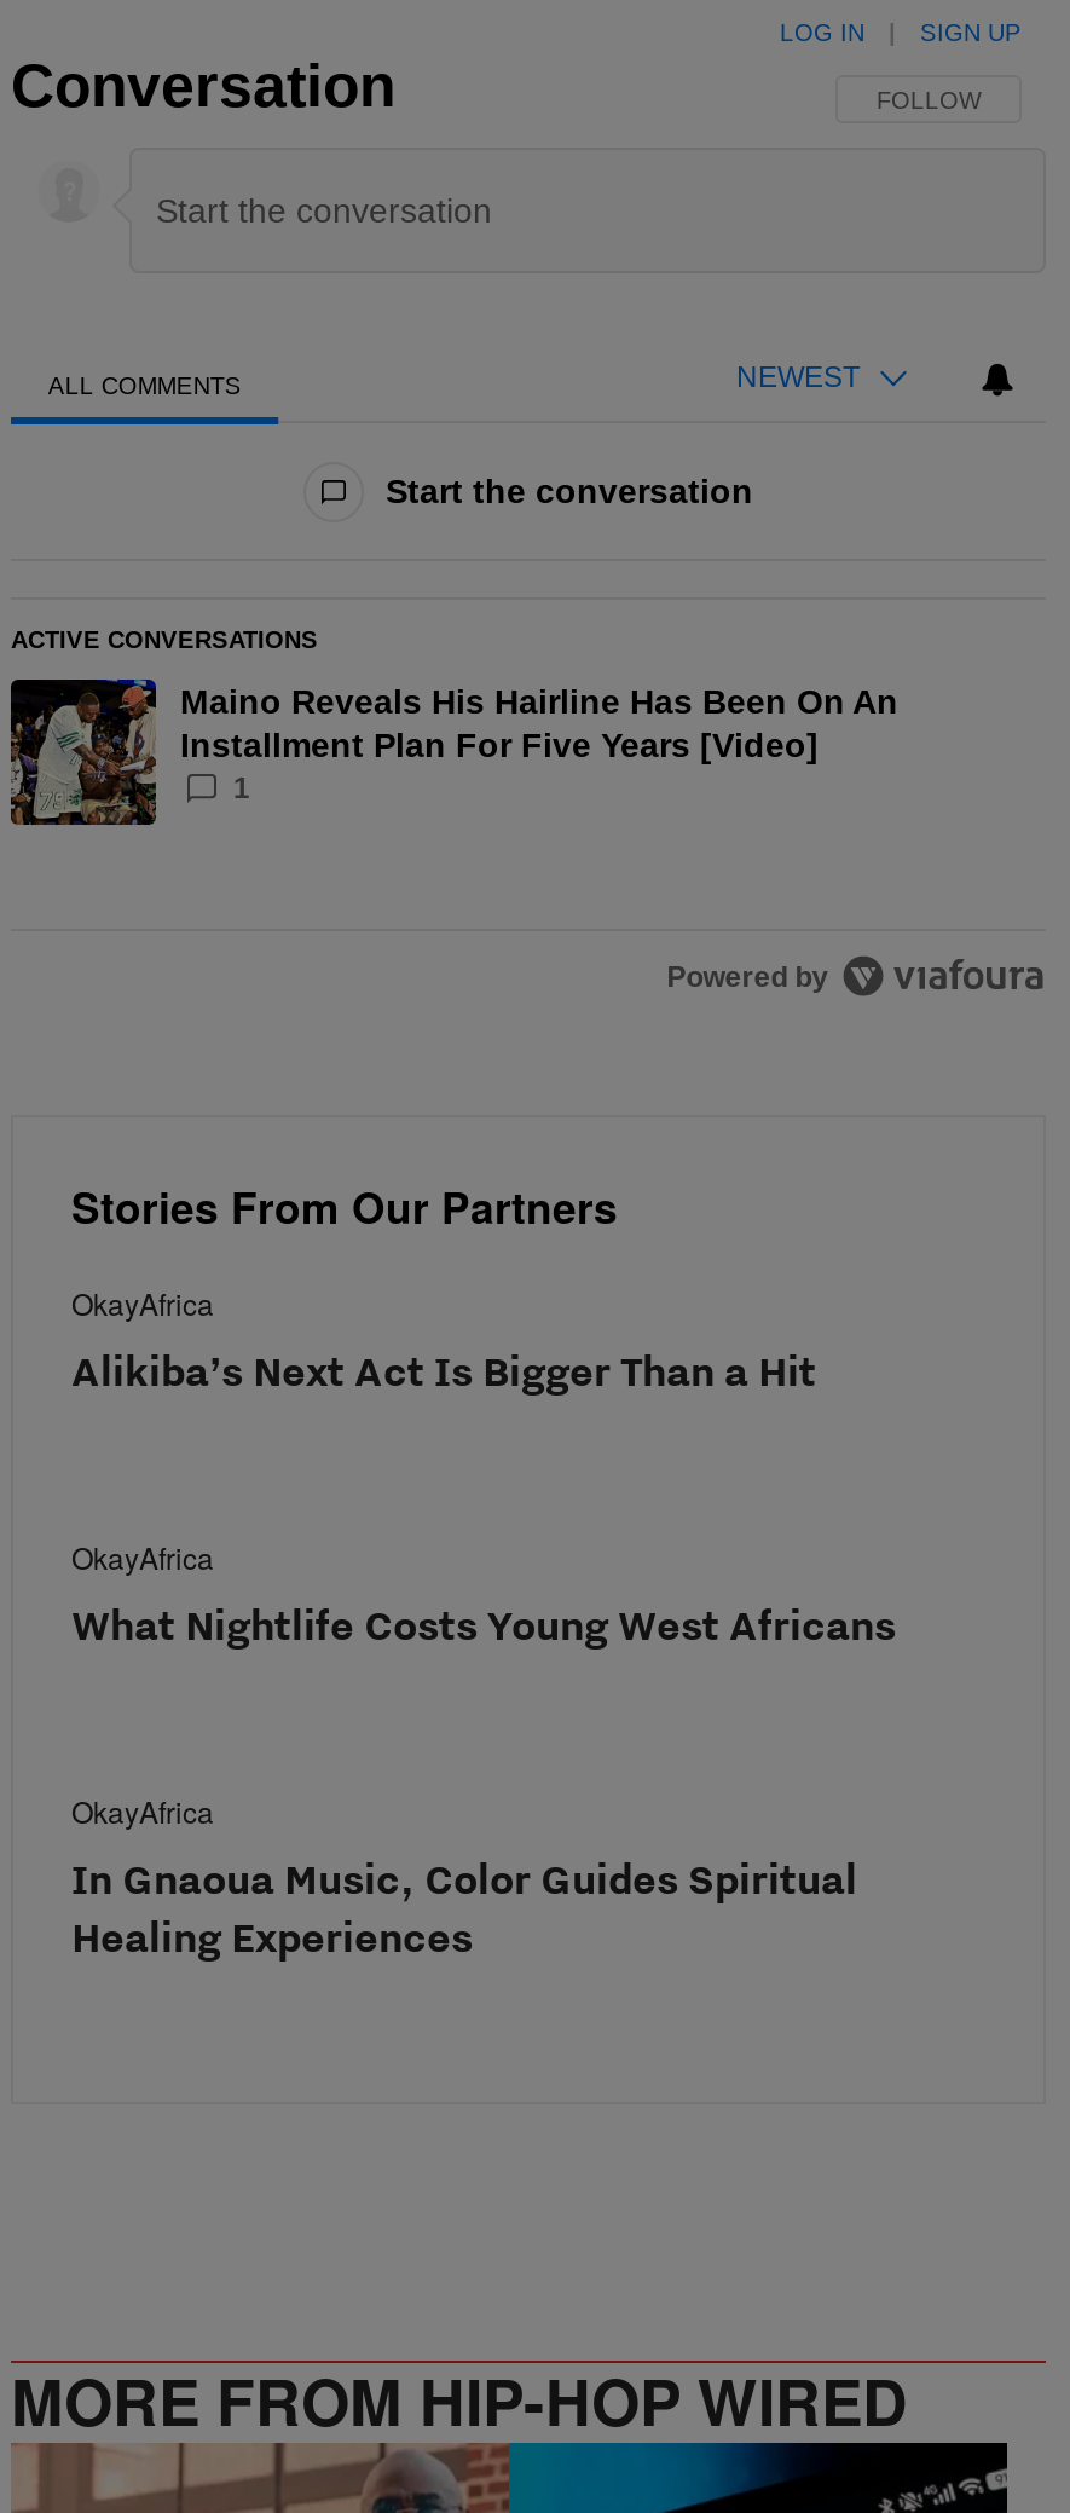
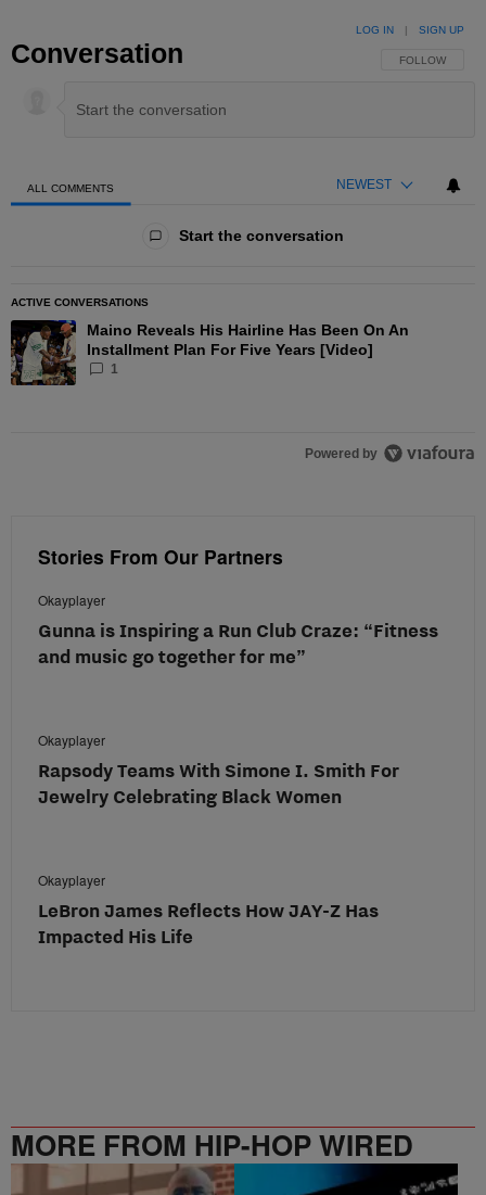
[71,1282,816,1396] OkayAfrica | Alikiba’s Next Act Is Bigger Than a Hit -> [38,590,438,668] Okayplayer | Gunna is Inspiring a Run Club Craze: “Fitness | and music go together for me”
[71,1536,896,1650] OkayAfrica | What Nightlife Costs Young West Africans -> [38,730,399,808] Okayplayer | Rapsody Teams With Simone I. Smith For | Jewelry Celebrating Black Women
[71,1790,857,1962] OkayAfrica | In Gnaoua Music, Color Guides Spiritual | Healing Experiences -> [38,870,379,948] Okayplayer | LeBron James Reflects How JAY-Z Has | Impacted His Life

